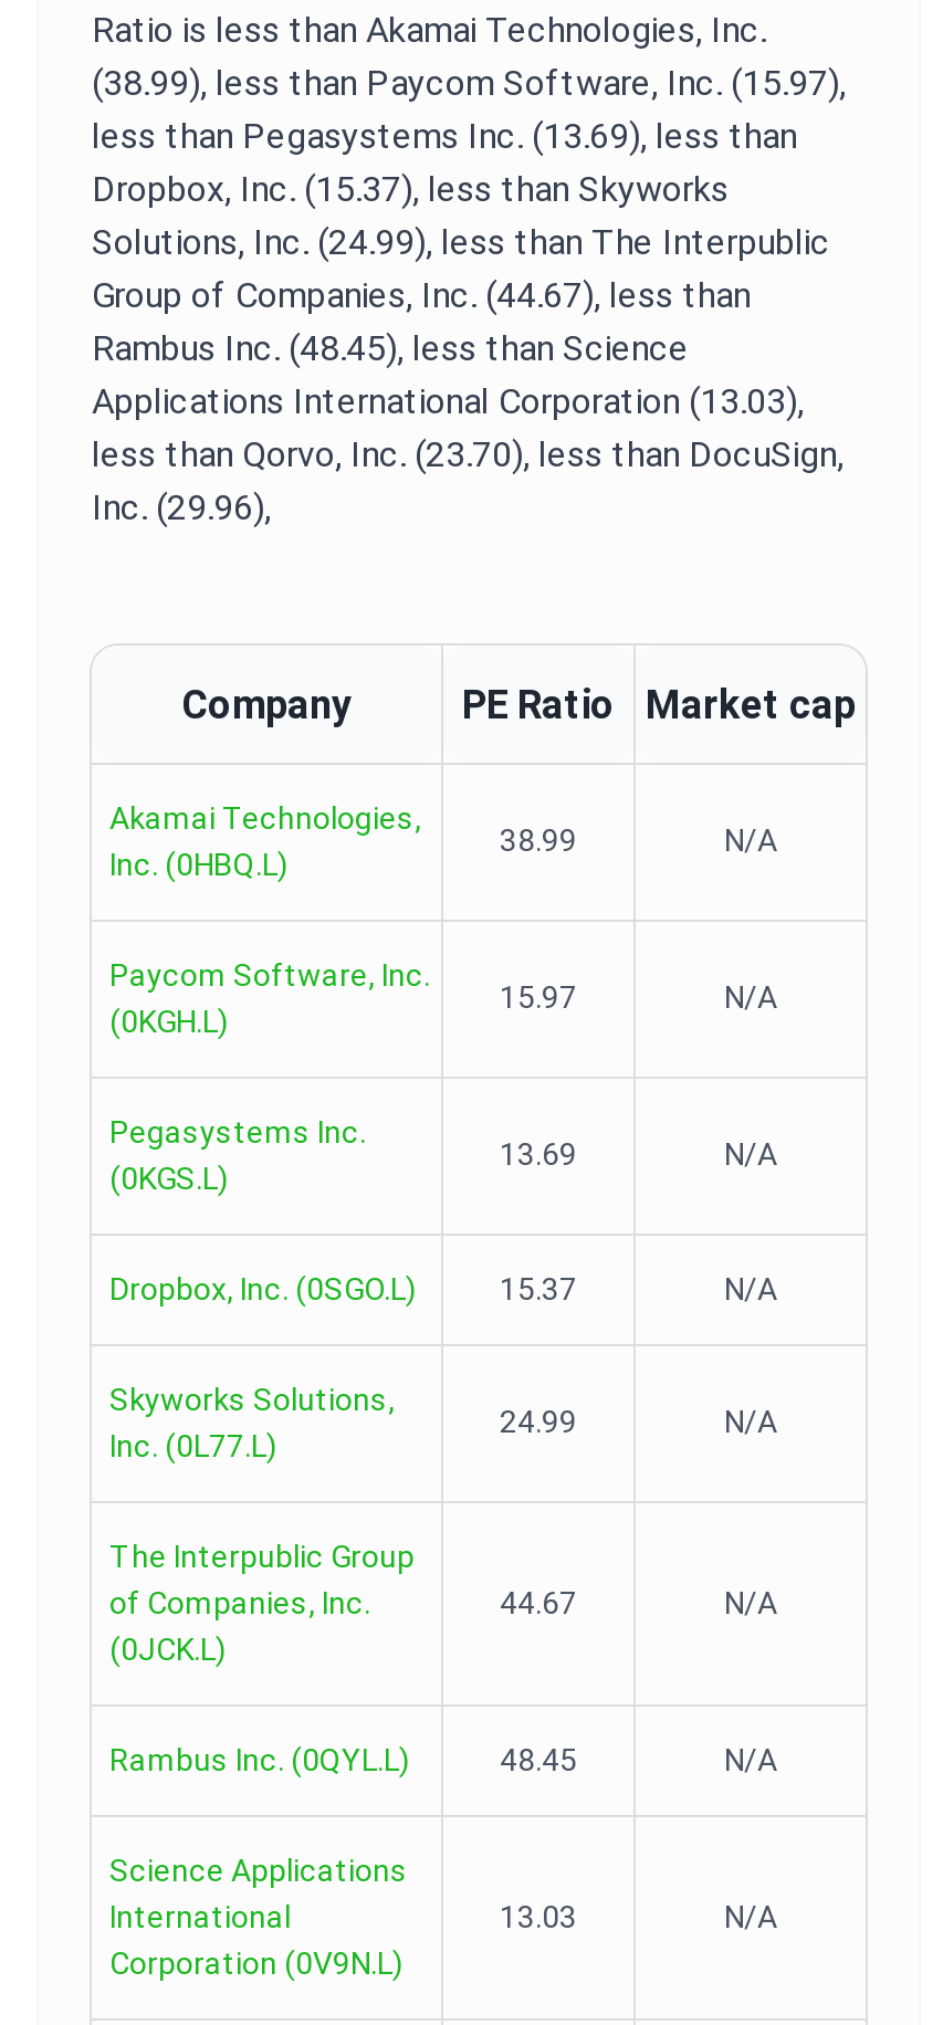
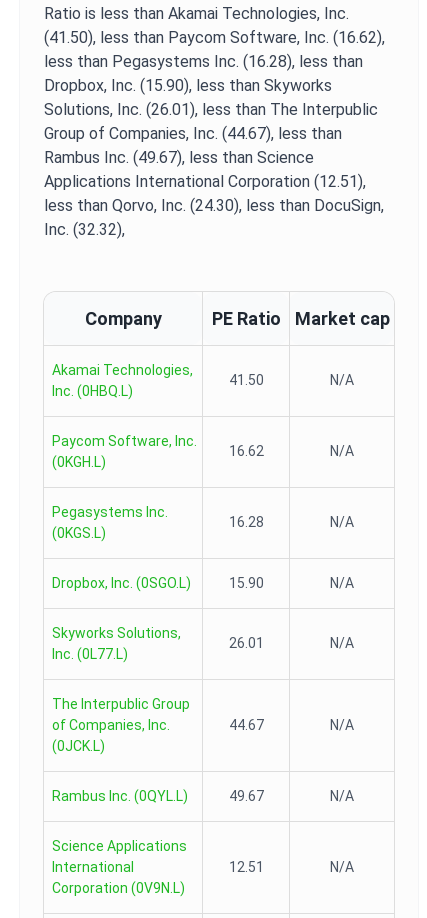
[92,62,846,104] (38.99), less than Paycom Software, Inc. (15.97), -> [44,28,385,47] (41.50), less than Paycom Software, Inc. (16.62),
[92,115,797,157] less than Pegasystems Inc. (13.69), less than -> [44,52,363,71] less than Pegasystems Inc. (16.28), less than
[92,168,729,210] Dropbox, Inc. (15.37), less than Skyworks -> [44,76,332,95] Dropbox, Inc. (15.90), less than Skyworks
[92,221,830,263] Solutions, Inc. (24.99), less than The Interpublic -> [44,100,378,119] Solutions, Inc. (26.01), less than The Interpublic
[92,327,689,369] Rambus Inc. (48.45), less than Science -> [44,148,314,167] Rambus Inc. (49.67), less than Science
[92,380,804,422] Applications International Corporation (13.03), -> [44,172,366,191] Applications International Corporation (12.51),
[92,433,844,475] less than Qorvo, Inc. (23.70), less than DocuSign, -> [44,196,384,215] less than Qorvo, Inc. (24.30), less than DocuSign,
[92,486,271,528] Inc. (29.96), -> [44,220,125,239] Inc. (32.32),
[500,822,577,858] 38.99 -> [228,372,263,388] 41.50
[500,979,577,1015] 15.97 -> [228,443,263,459] 16.62
[500,1136,577,1172] 13.69 -> [228,514,263,530] 16.28
[500,1271,577,1307] 15.37 -> [228,575,263,591] 15.90
[500,1404,577,1439] 24.99 -> [228,635,263,651] 26.01
[500,1742,577,1777] 48.45 -> [228,788,263,804] 49.67
[500,1899,577,1934] 13.03 -> [228,859,263,875] 12.51

